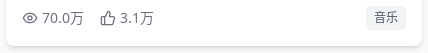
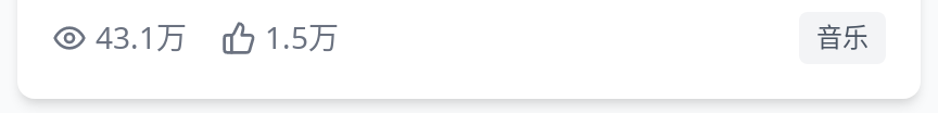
[42,8,84,27] 70.0万 -> [96,16,187,58] 43.1万
[120,8,154,27] 3.1万 -> [265,16,339,58] 1.5万

